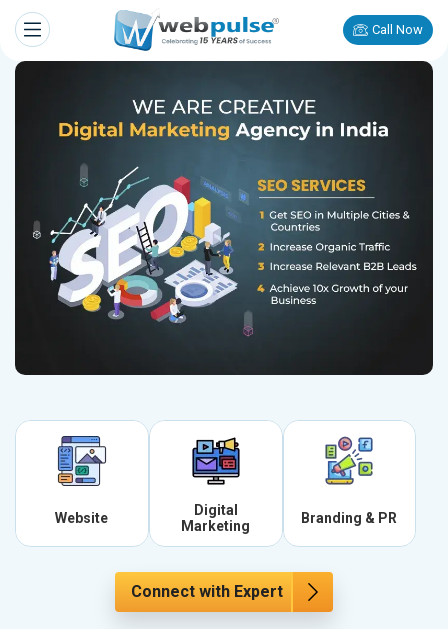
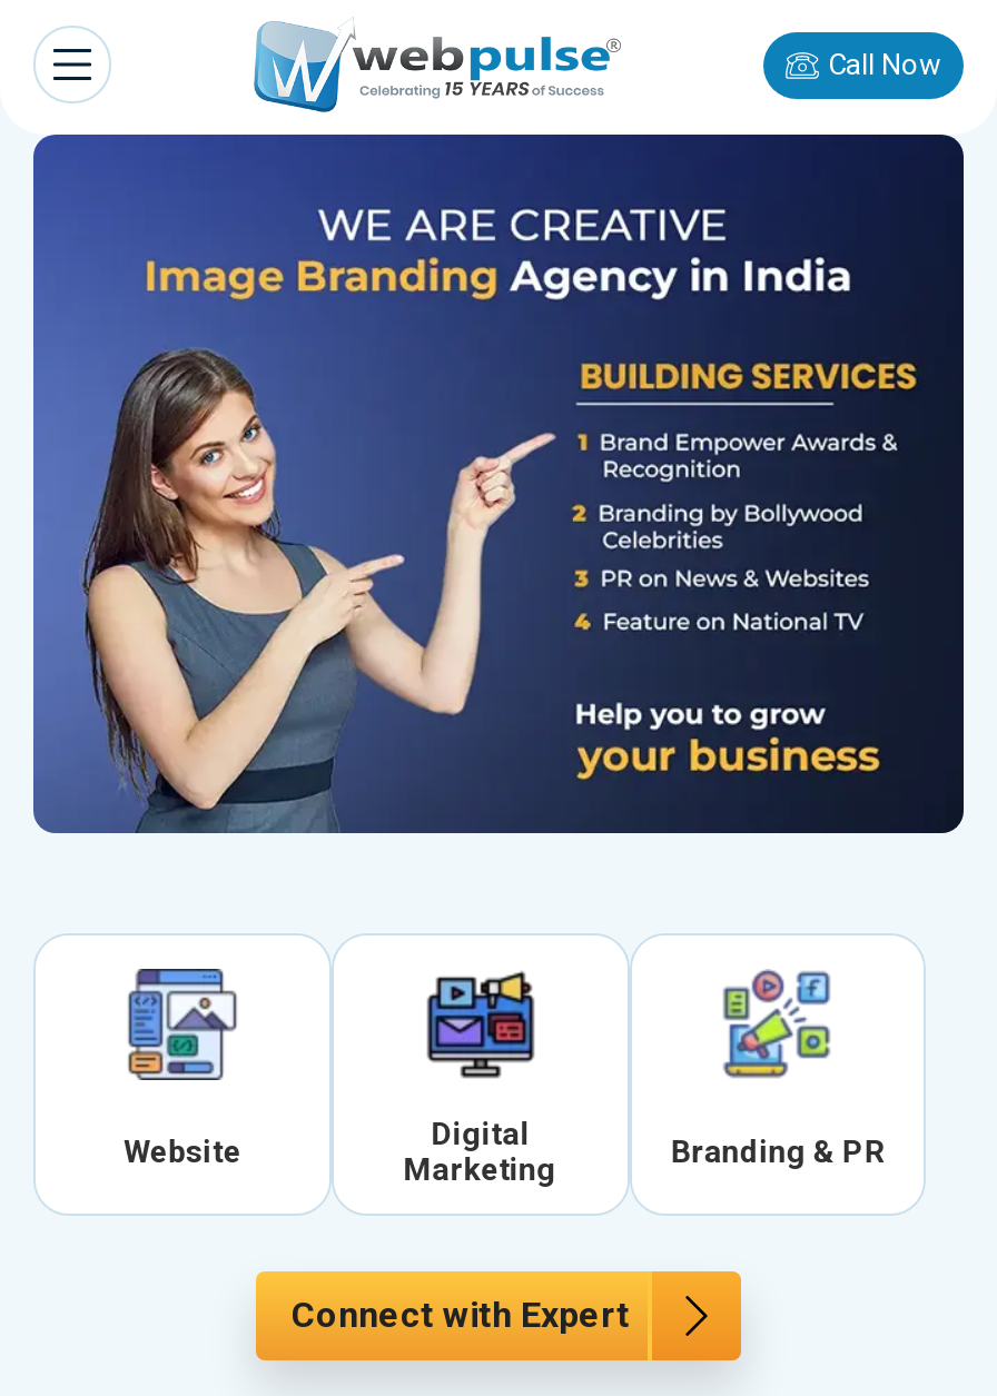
[14,60,431,376] [image] -> [31,132,961,835] [image]

